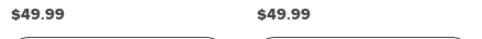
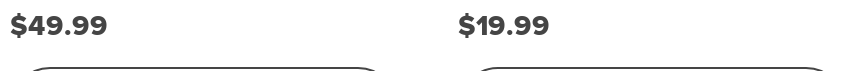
[257,5,311,24] $49.99 -> [458,9,550,43] $19.99

